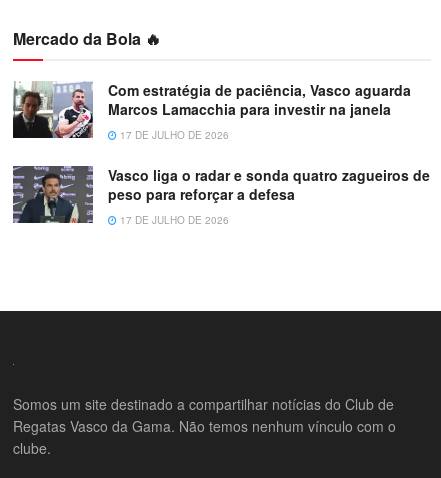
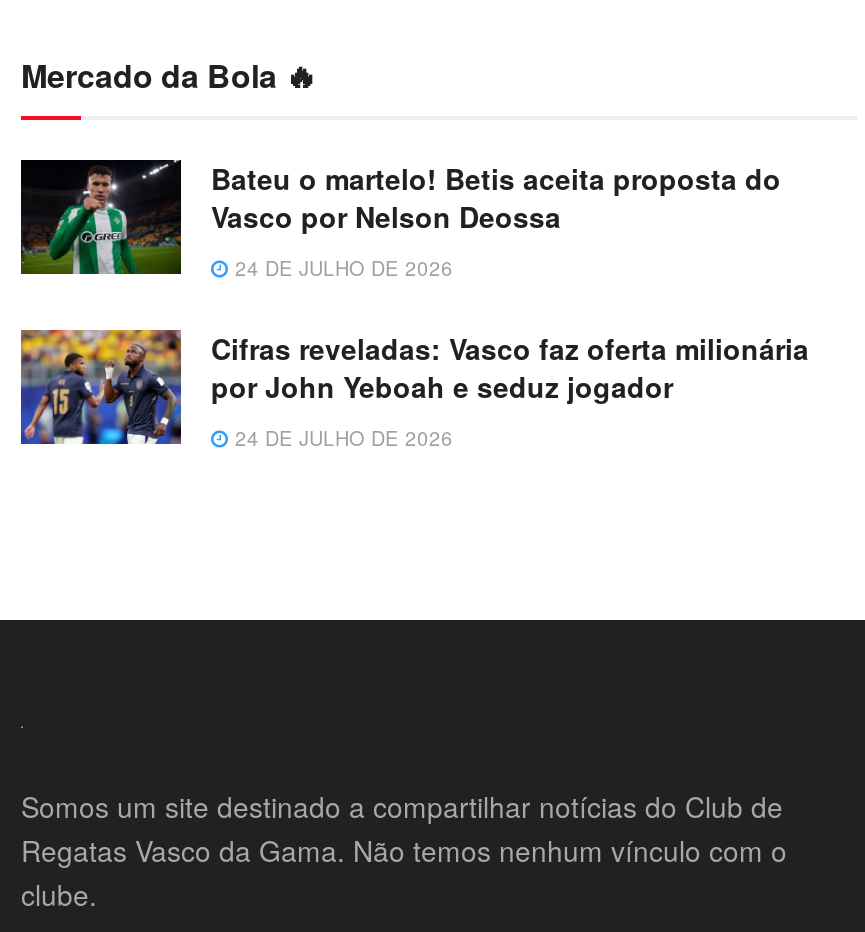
[12,80,411,142] [image] | Com estratégia de paciência, Vasco aguarda | Marcos Lamacchia para investir na janela | 17 DE JULHO DE 2026 -> [19,158,781,282] [image] | Bateu o martelo! Betis aceita proposta do | Vasco por Nelson Deossa | 24 DE JULHO DE 2026
[12,165,430,227] [image] | Vasco liga o radar e sonda quatro zagueiros de | peso para reforçar a defesa | 17 DE JULHO DE 2026 -> [19,328,809,452] [image] | Cifras reveladas: Vasco faz oferta milionária | por John Yeboah e seduz jogador | 24 DE JULHO DE 2026

